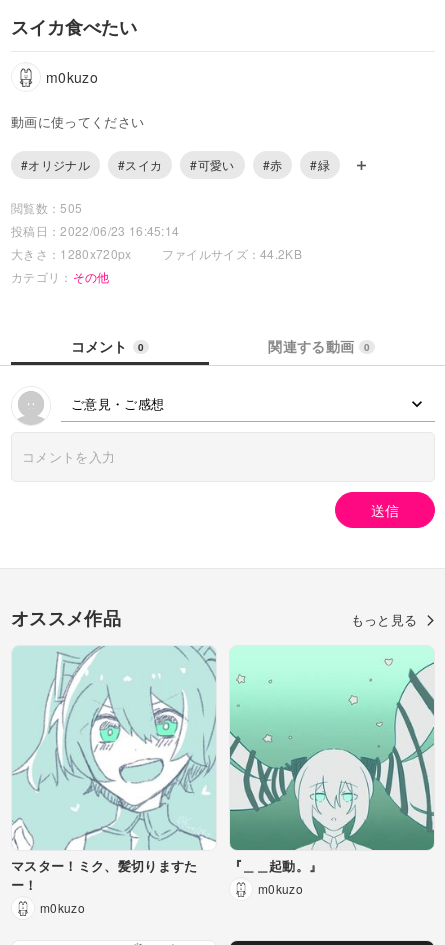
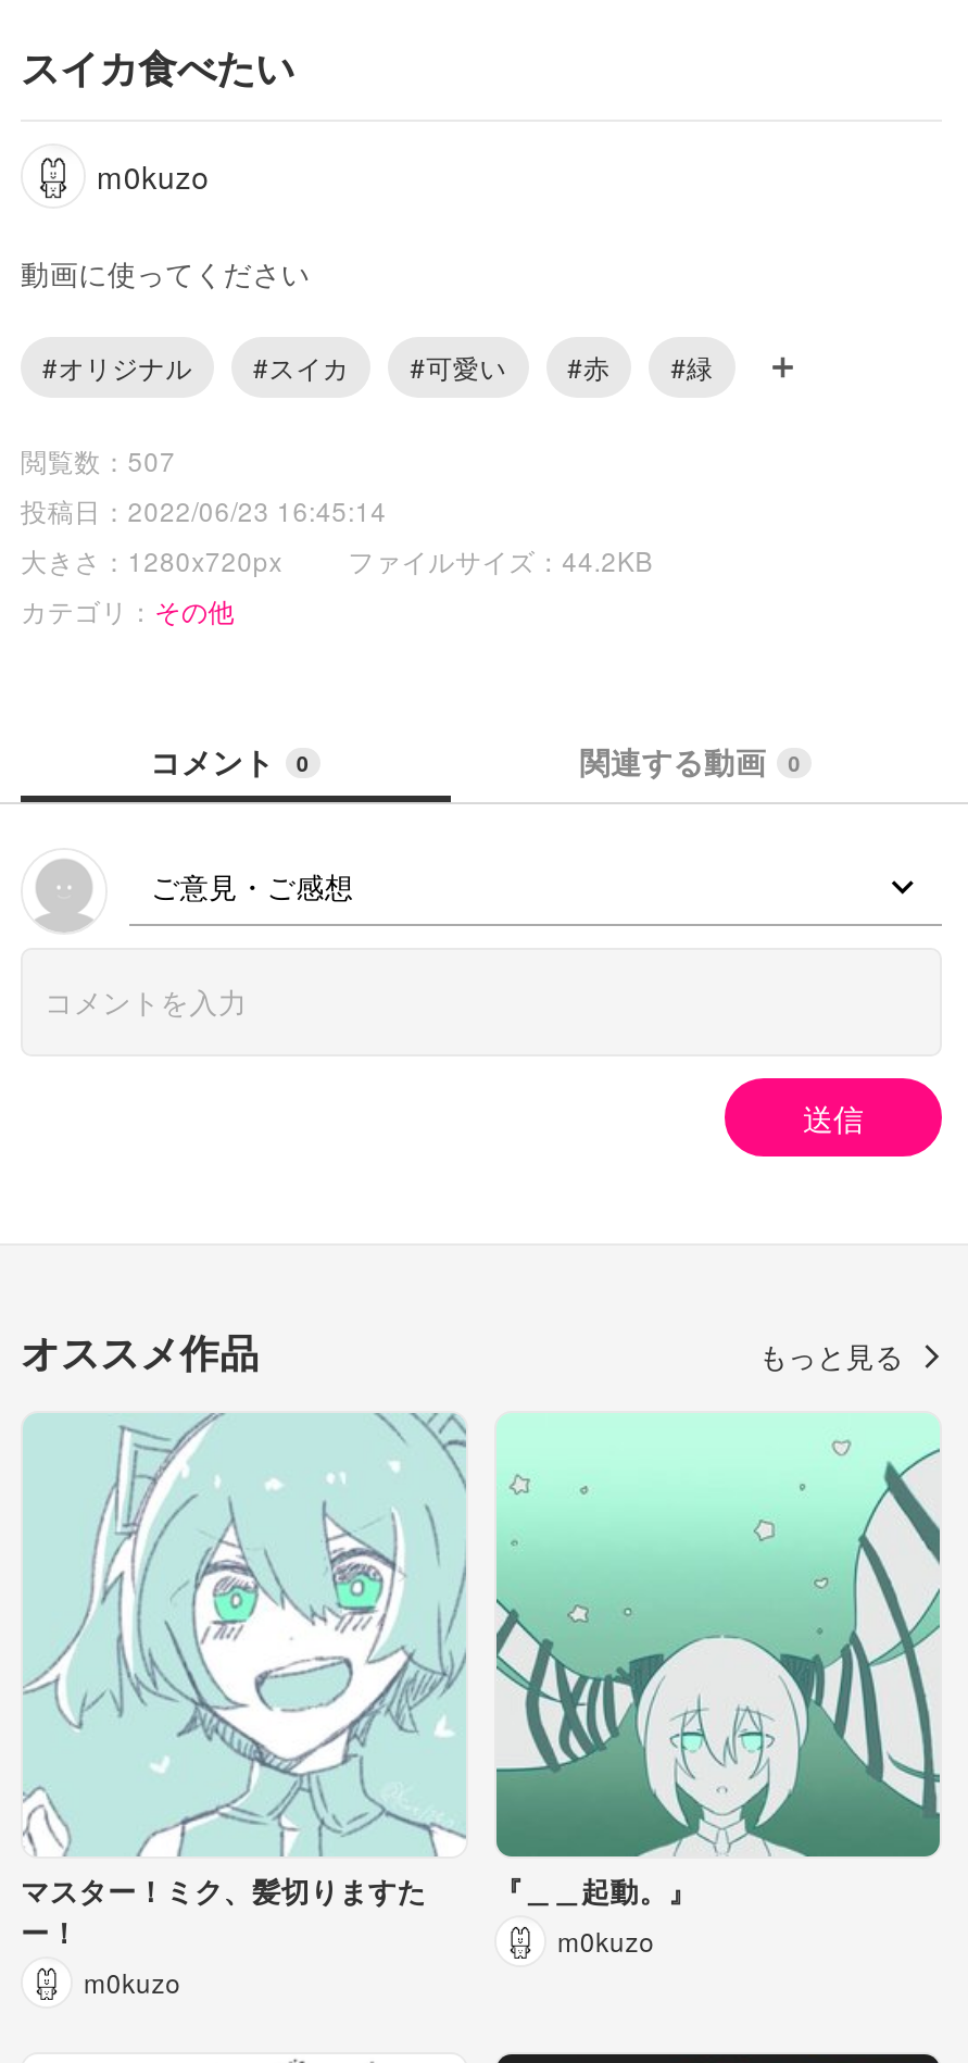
[11,199,82,216] 閲覧数：505 -> [21,442,176,478] 閲覧数：507

